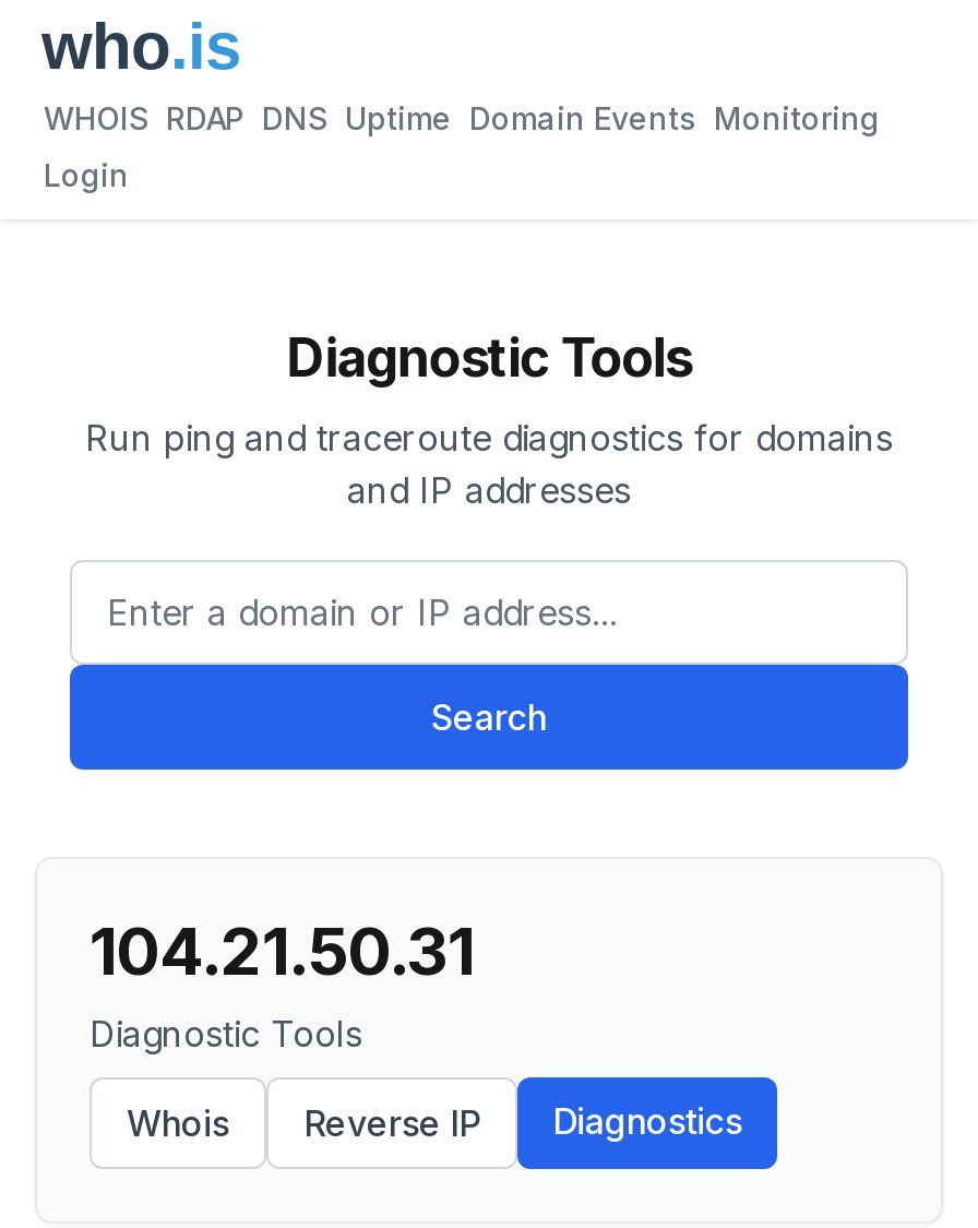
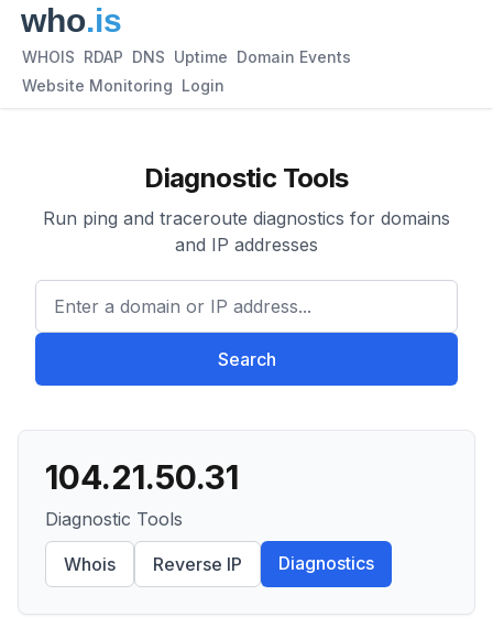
[44,99,880,136] WHOIS RDAP DNS Uptime Domain Events Monitoring -> [22,47,351,66] WHOIS RDAP DNS Uptime Domain Events
[44,156,129,193] Login -> [22,76,224,95] Website Monitoring Login

